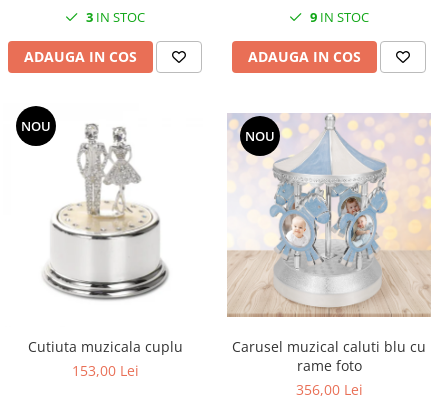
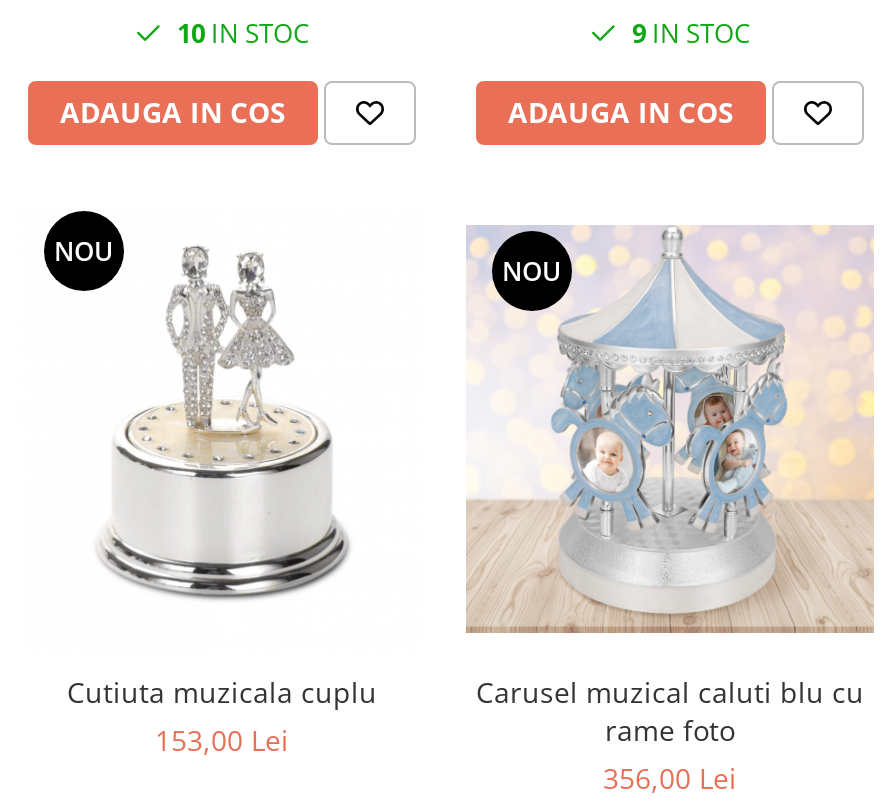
[86,8,145,26] 3 IN STOC -> [177,16,309,52] 10 IN STOC

